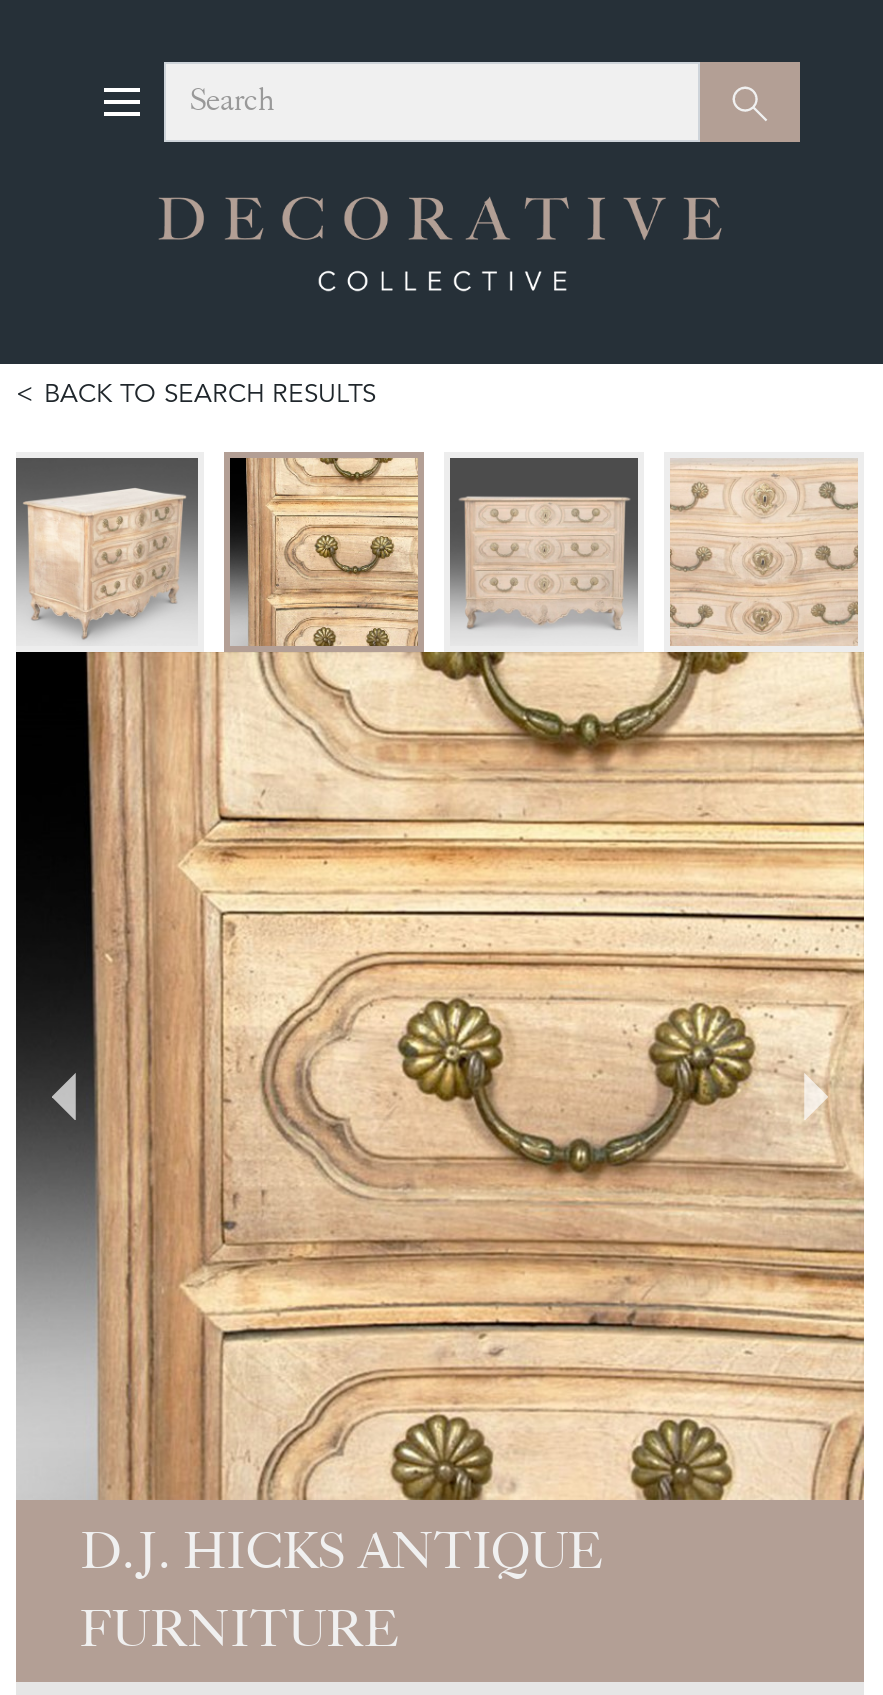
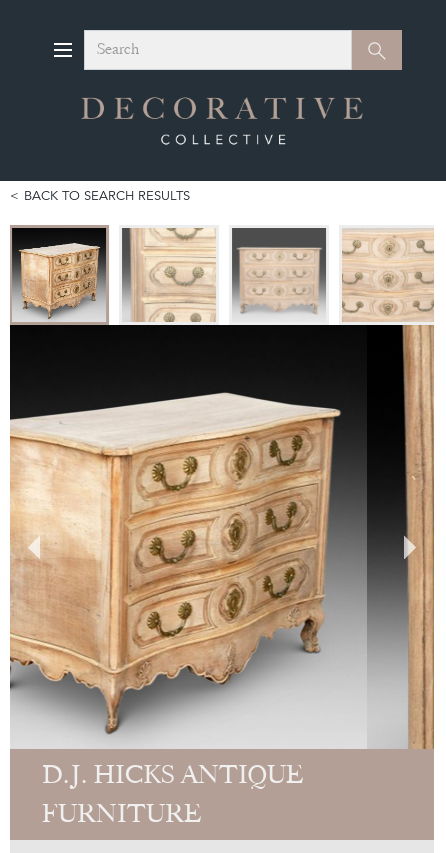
[14,450,864,1502] [image] -> [9,224,435,749] [image]

